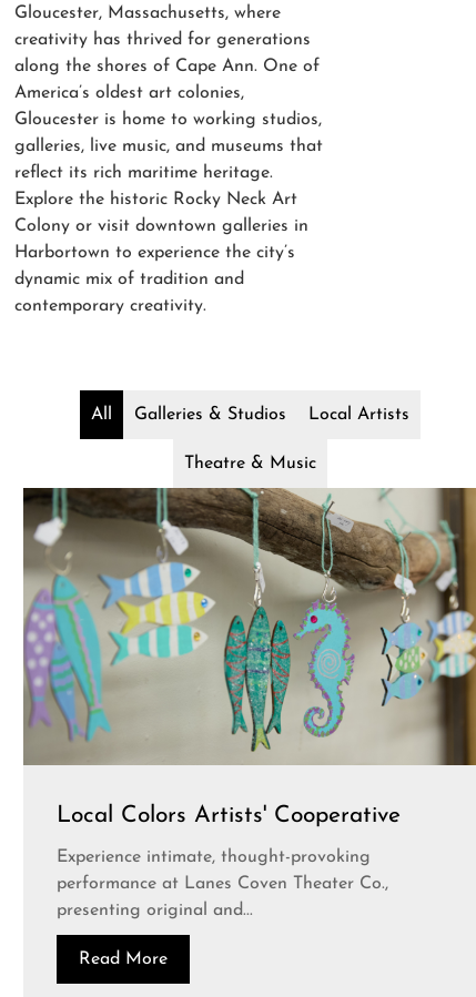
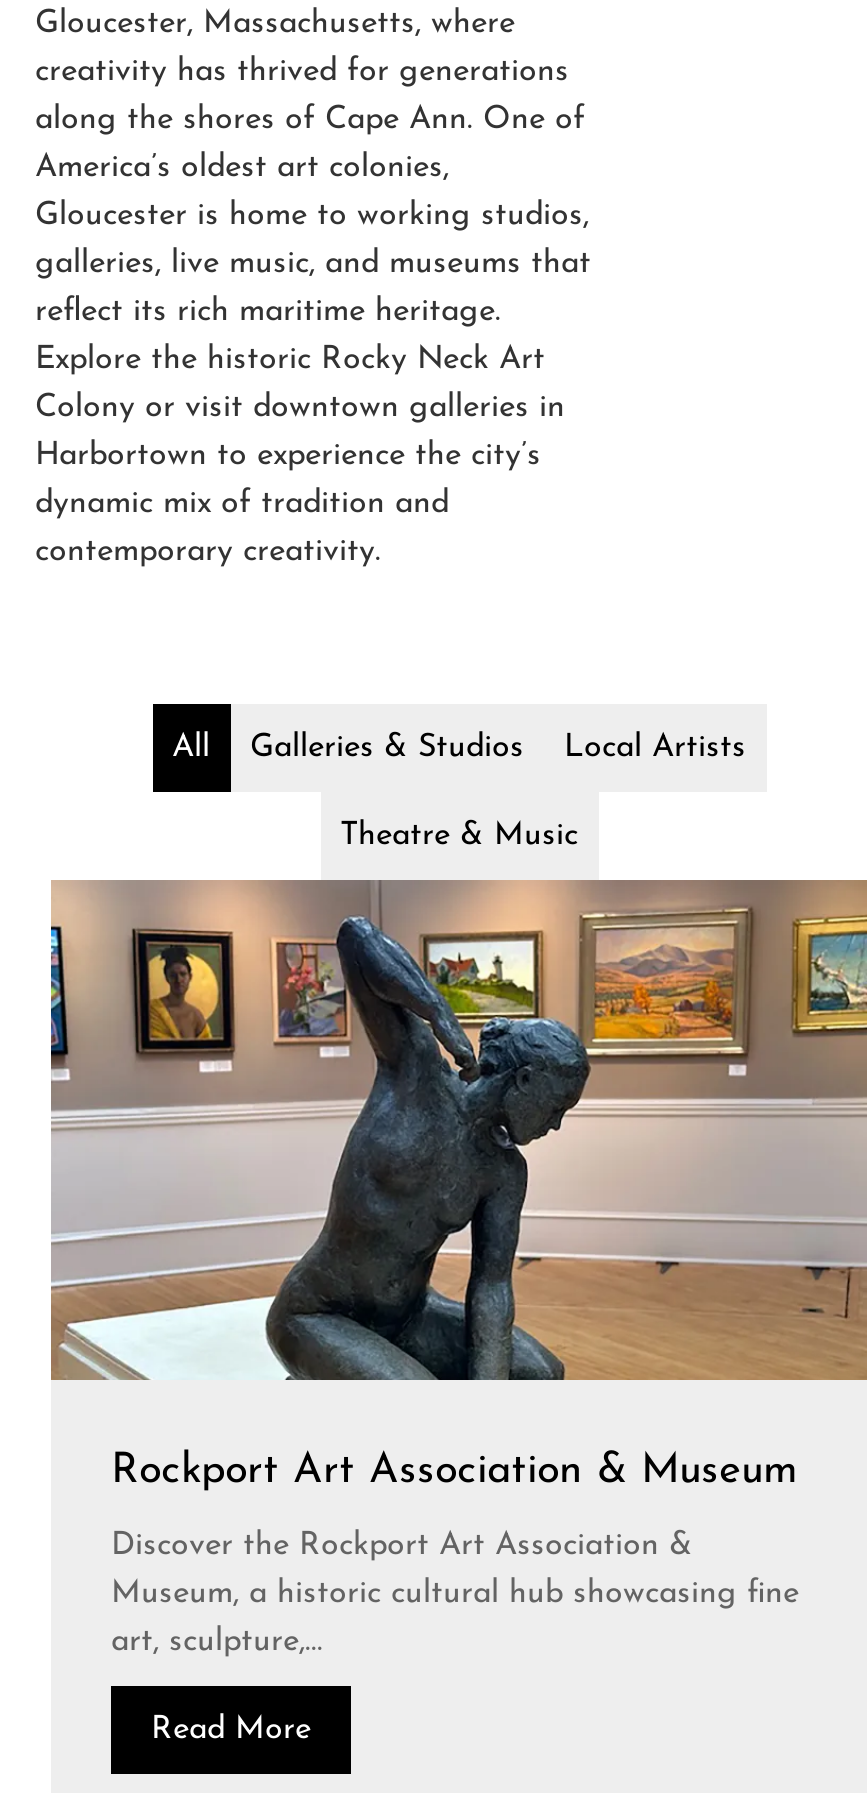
[22,487,473,828] [image] | Local Colors Artists' Cooperative -> [49,880,861,1493] [image] | Rockport Art Association & Museum
[57,849,371,867] Experience intimate, thought-provoking -> [111,1531,693,1563] Discover the Rockport Art Association &
[57,875,388,893] performance at Lanes Coven Theater Co., -> [111,1579,799,1611] Museum, a historic cultural hub showcasing fine
[57,902,253,920] presenting original and... -> [111,1627,323,1659] art, sculpture,...

